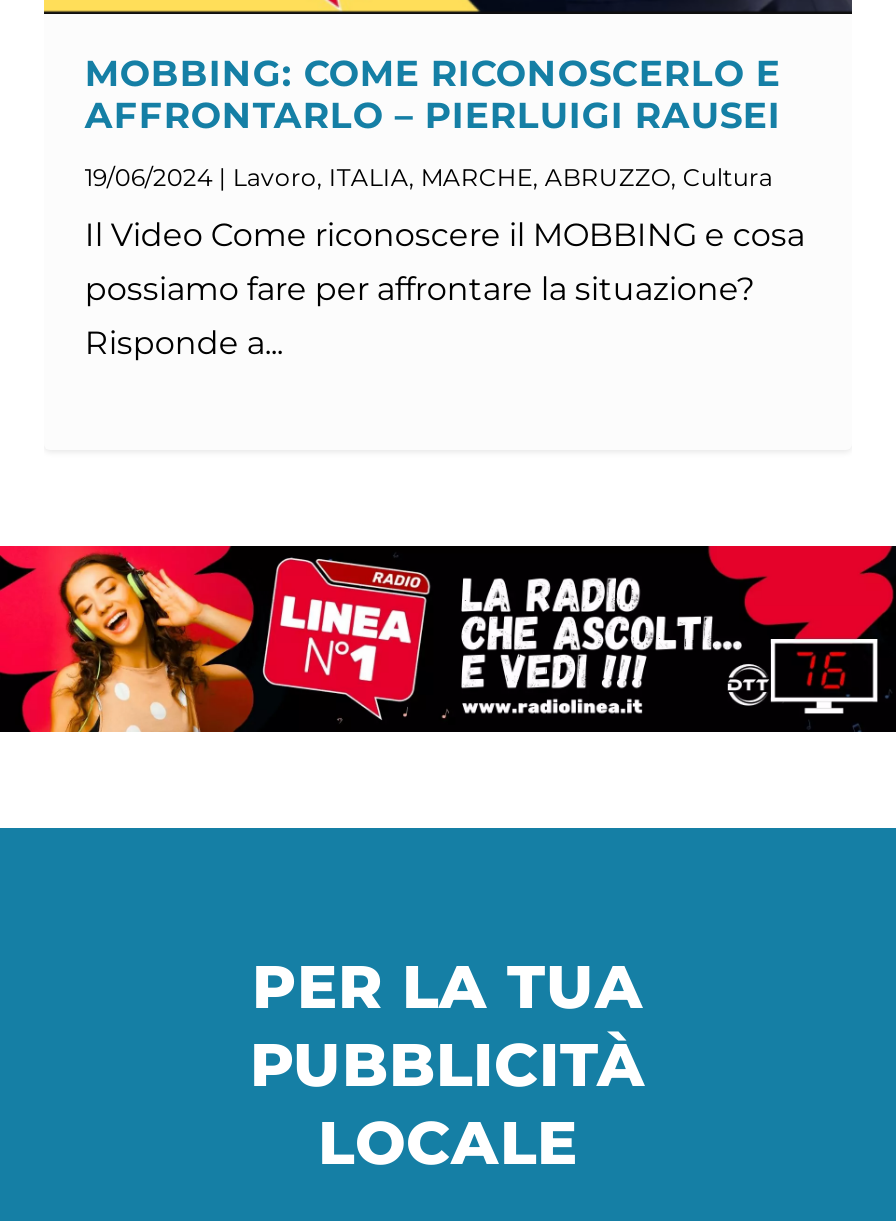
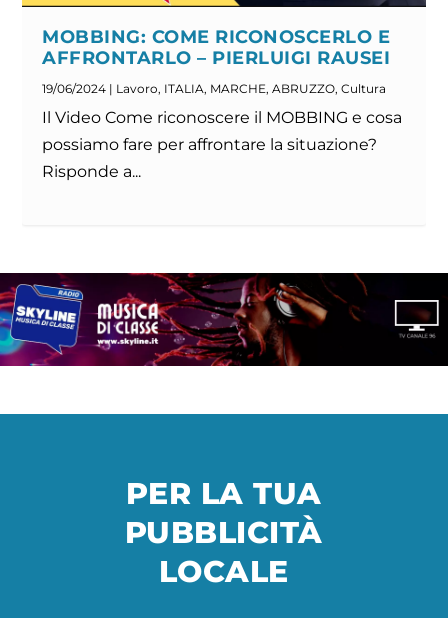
[6,544,890,734] [image] -> [3,272,445,367] [image]

